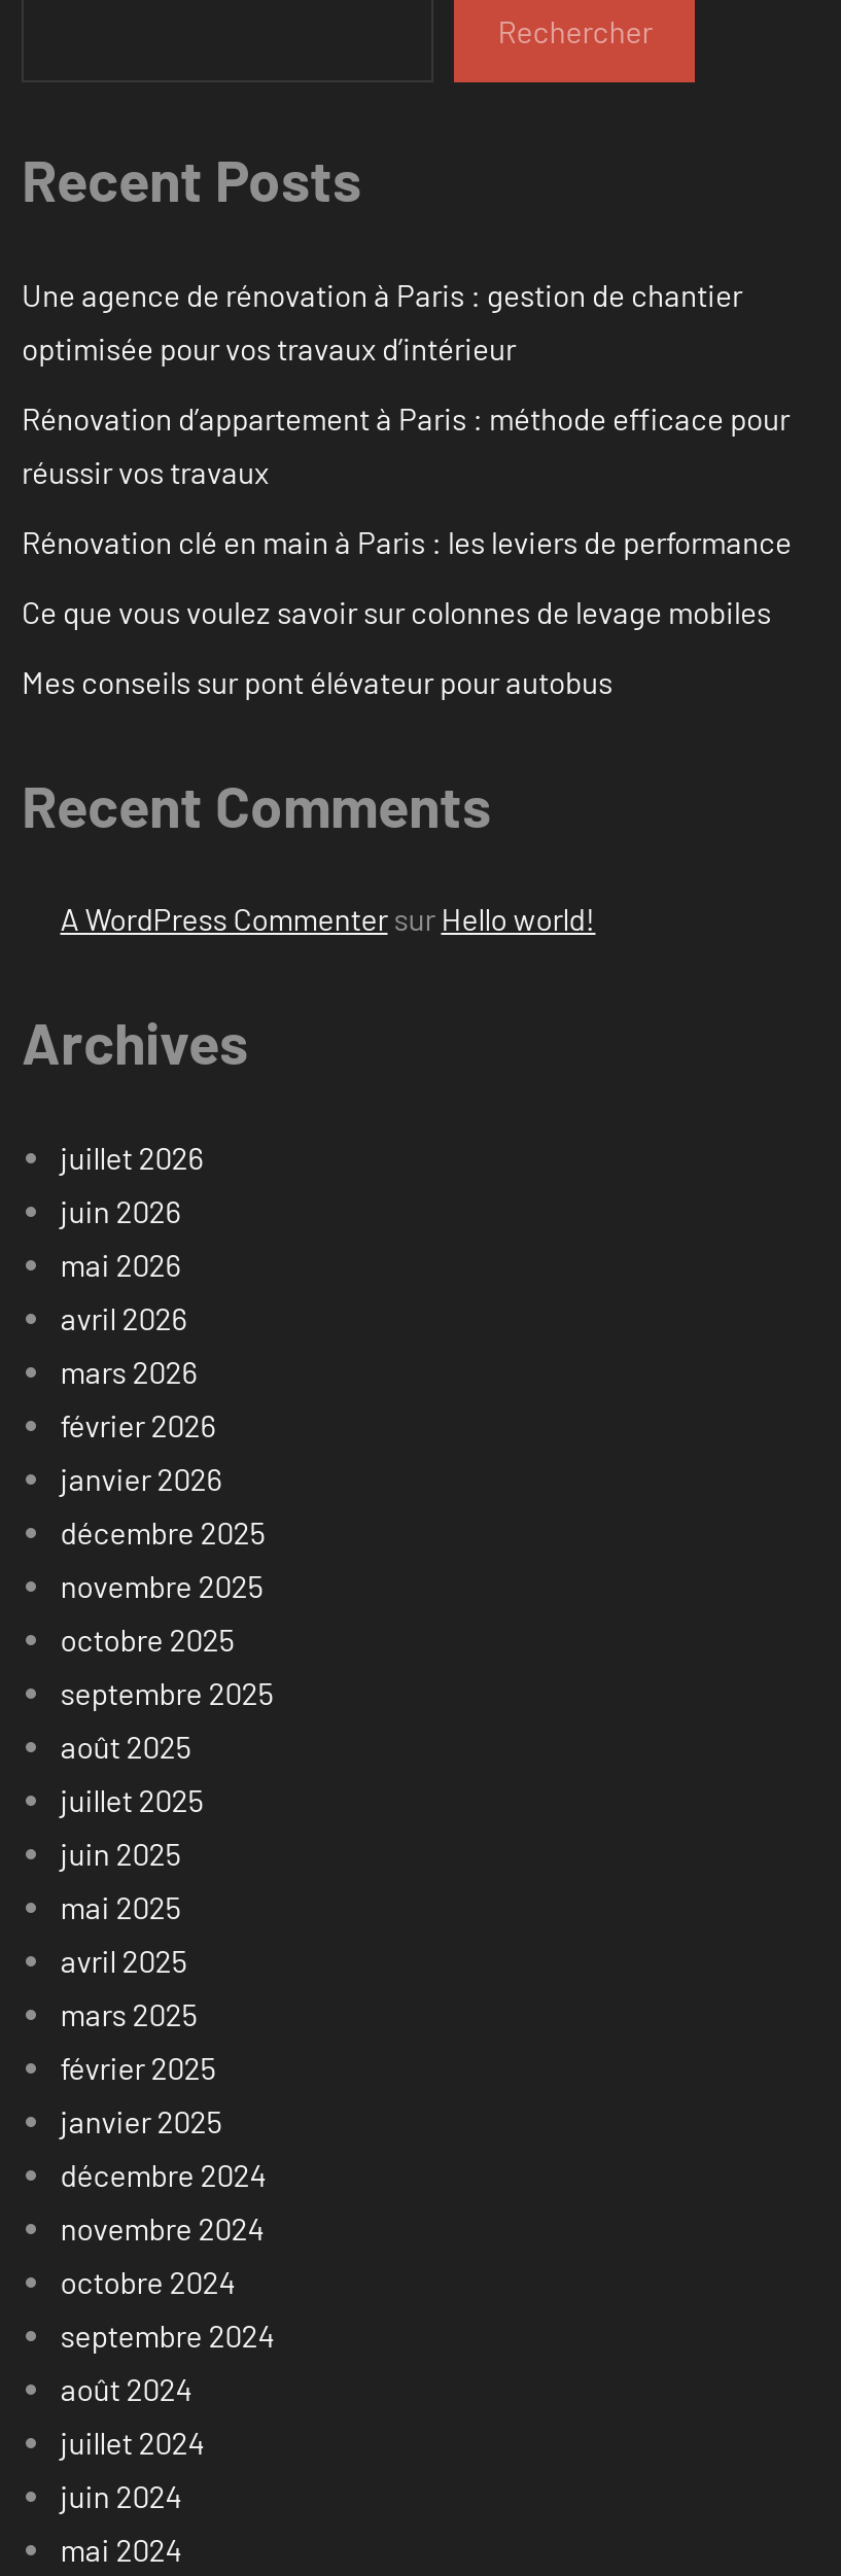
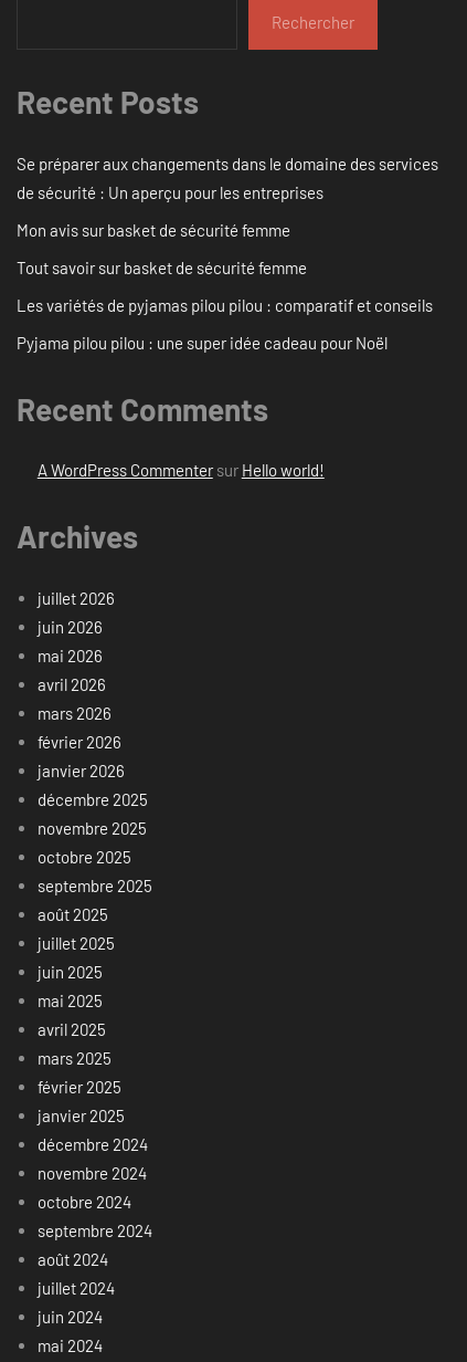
[22,276,742,366] Une agence de rénovation à Paris : gestion de chantier | optimisée pour vos travaux d’intérieur -> [17,153,438,202] Se préparer aux changements dans le domaine des services | de sécurité : Un aperçu pour les entreprises
[22,399,790,490] Rénovation d’appartement à Paris : méthode efficace pour | réussir vos travaux -> [17,220,290,240] Mon avis sur basket de sécurité femme
[22,523,792,560] Rénovation clé en main à Paris : les leviers de performance -> [17,257,307,277] Tout savoir sur basket de sécurité femme
[22,593,771,630] Ce que vous voulez savoir sur colonnes de levage mobiles -> [17,295,433,315] Les variétés de pyjamas pilou pilou : comparatif et conseils
[22,663,612,700] Mes conseils sur pont élévateur pour autobus -> [17,333,388,352] Pyjama pilou pilou : une super idée cadeau pour Noël

